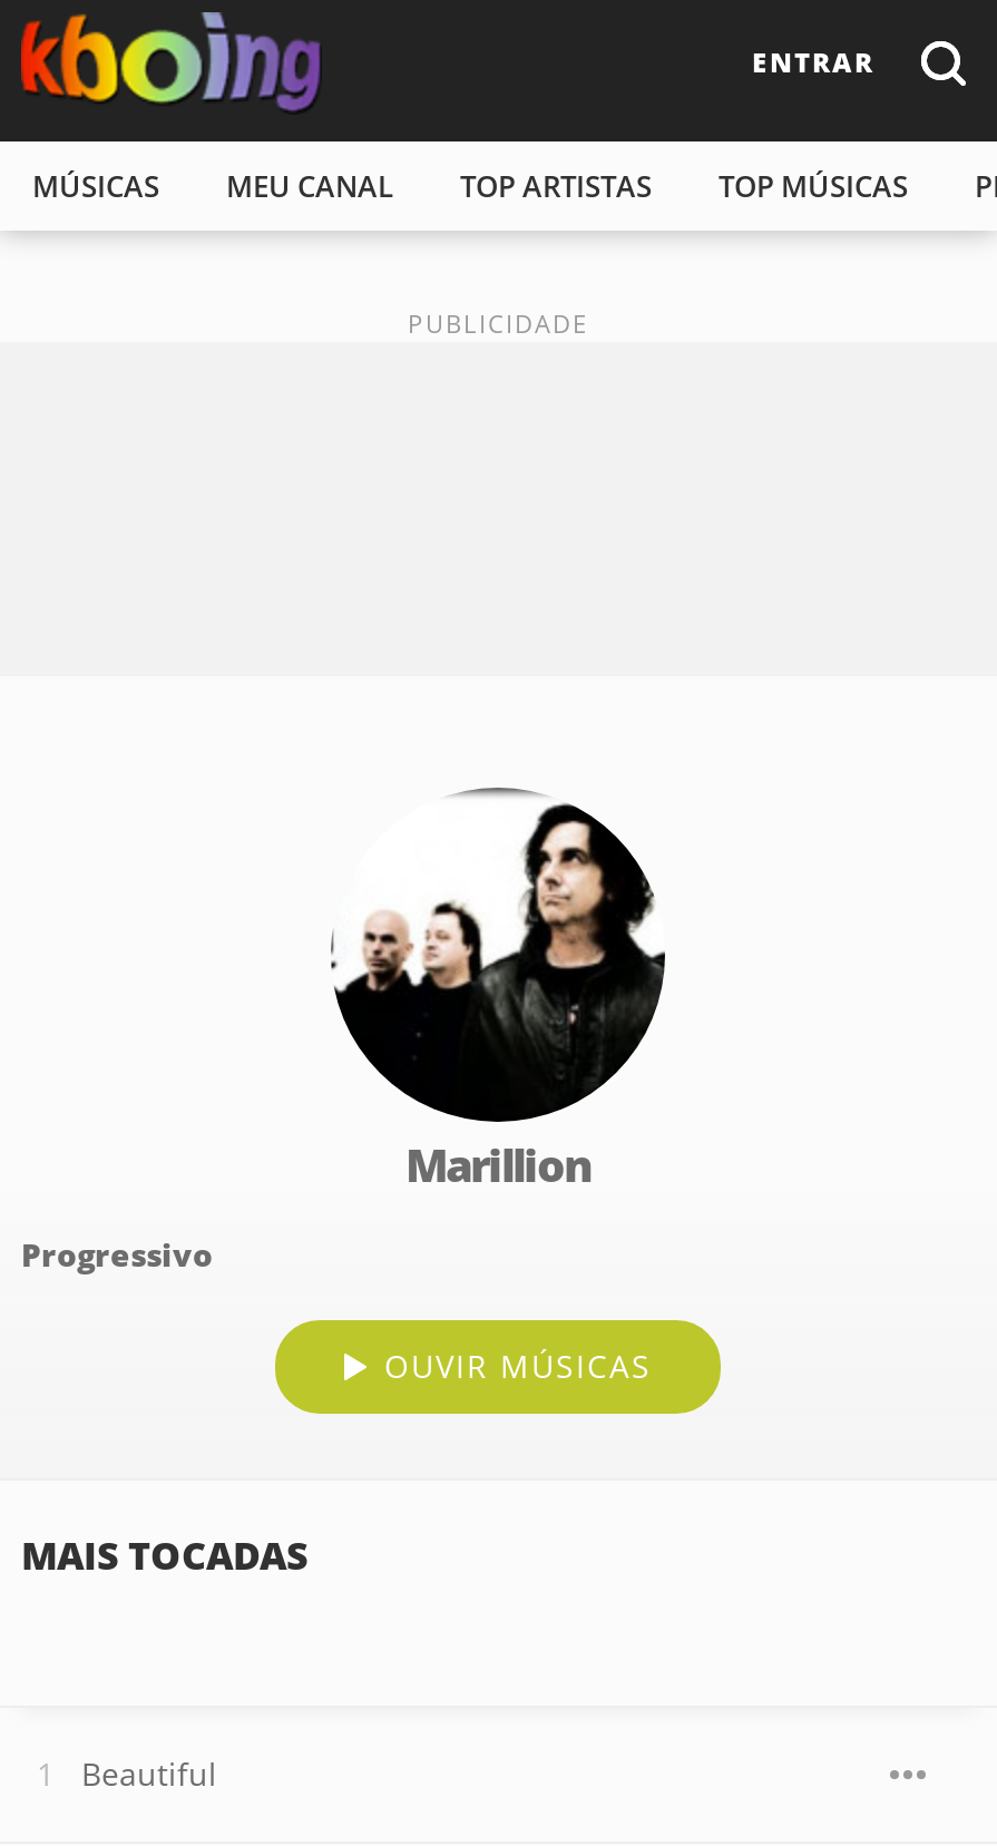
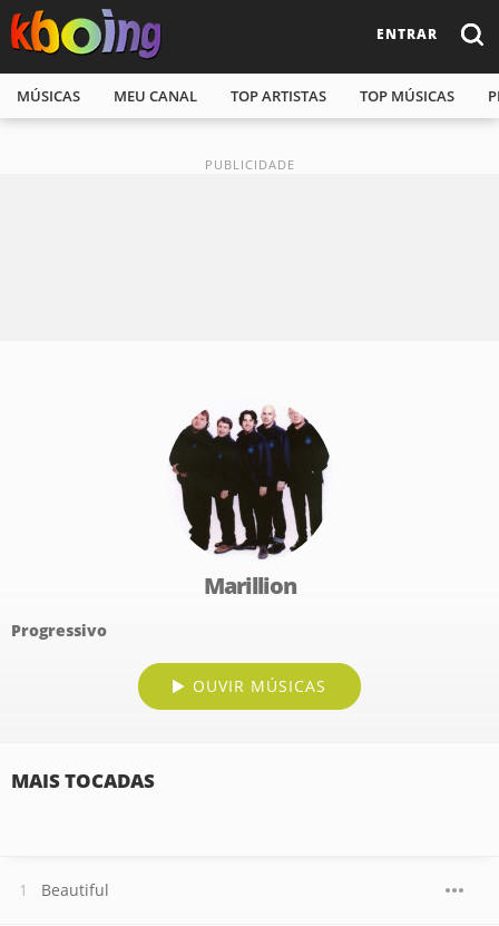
[329,785,667,1124] [image] -> [166,397,333,564] [image]

